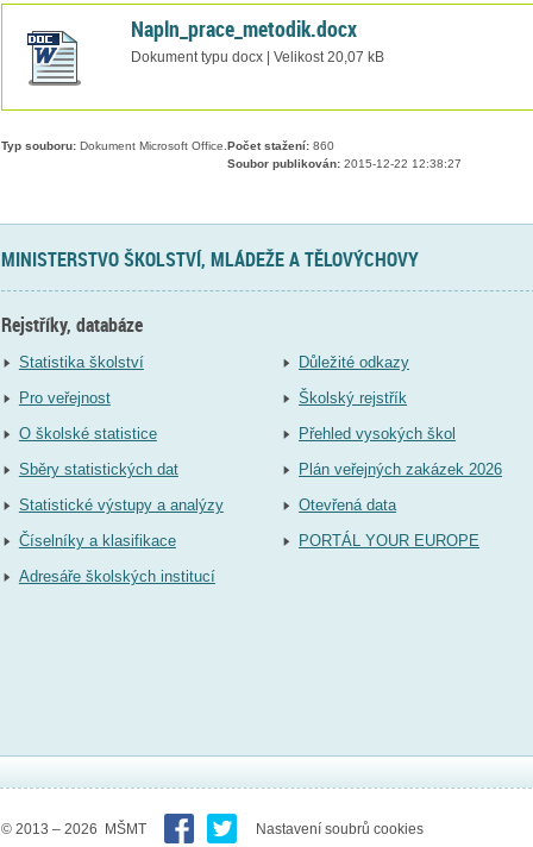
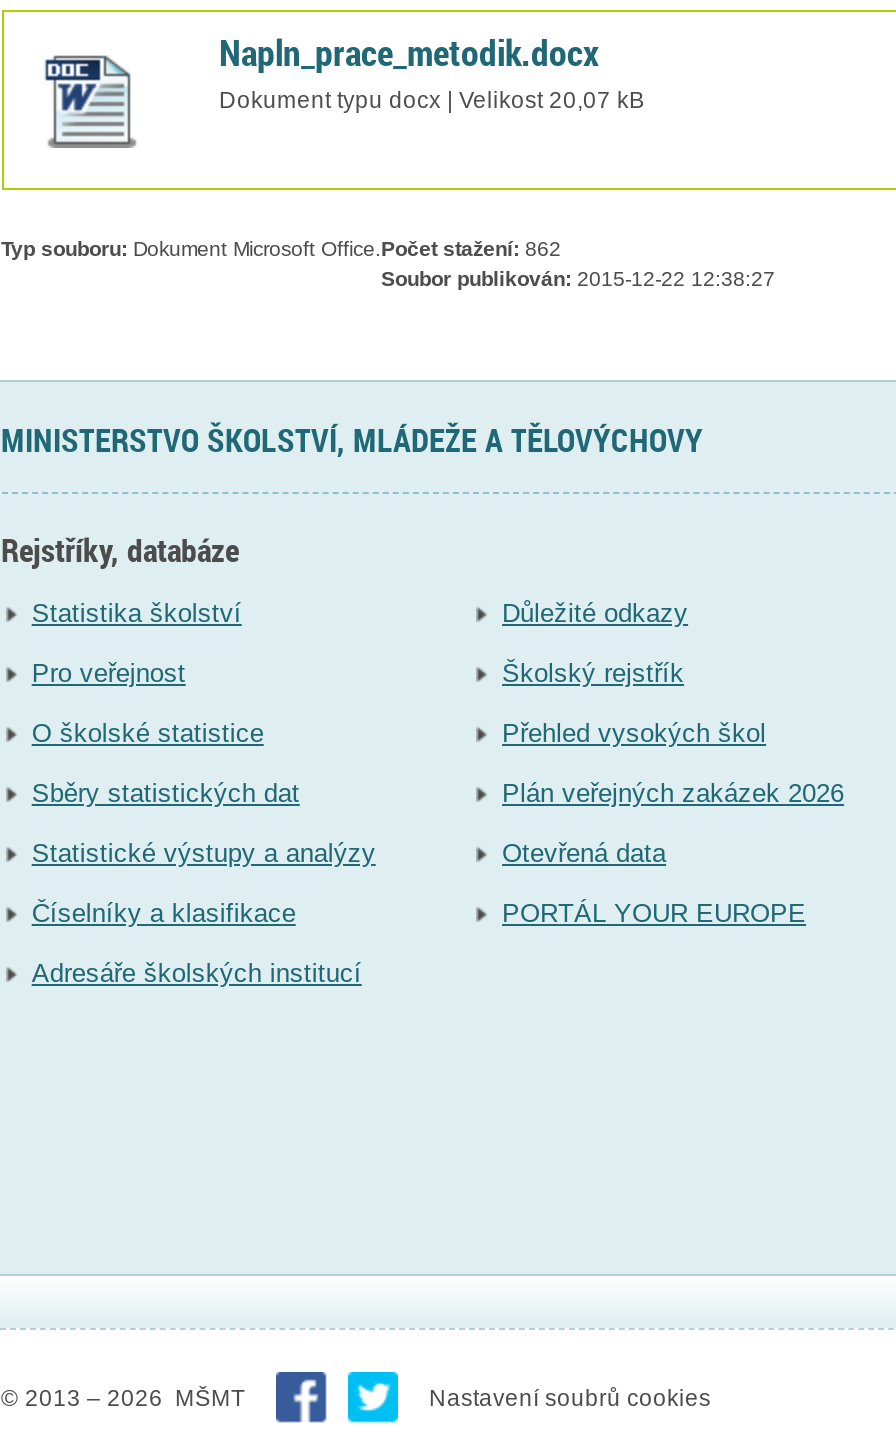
[1,140,334,153] Typ souboru: Dokument Microsoft Office.Počet stažení: 860 -> [1,239,561,261] Typ souboru: Dokument Microsoft Office.Počet stažení: 862

